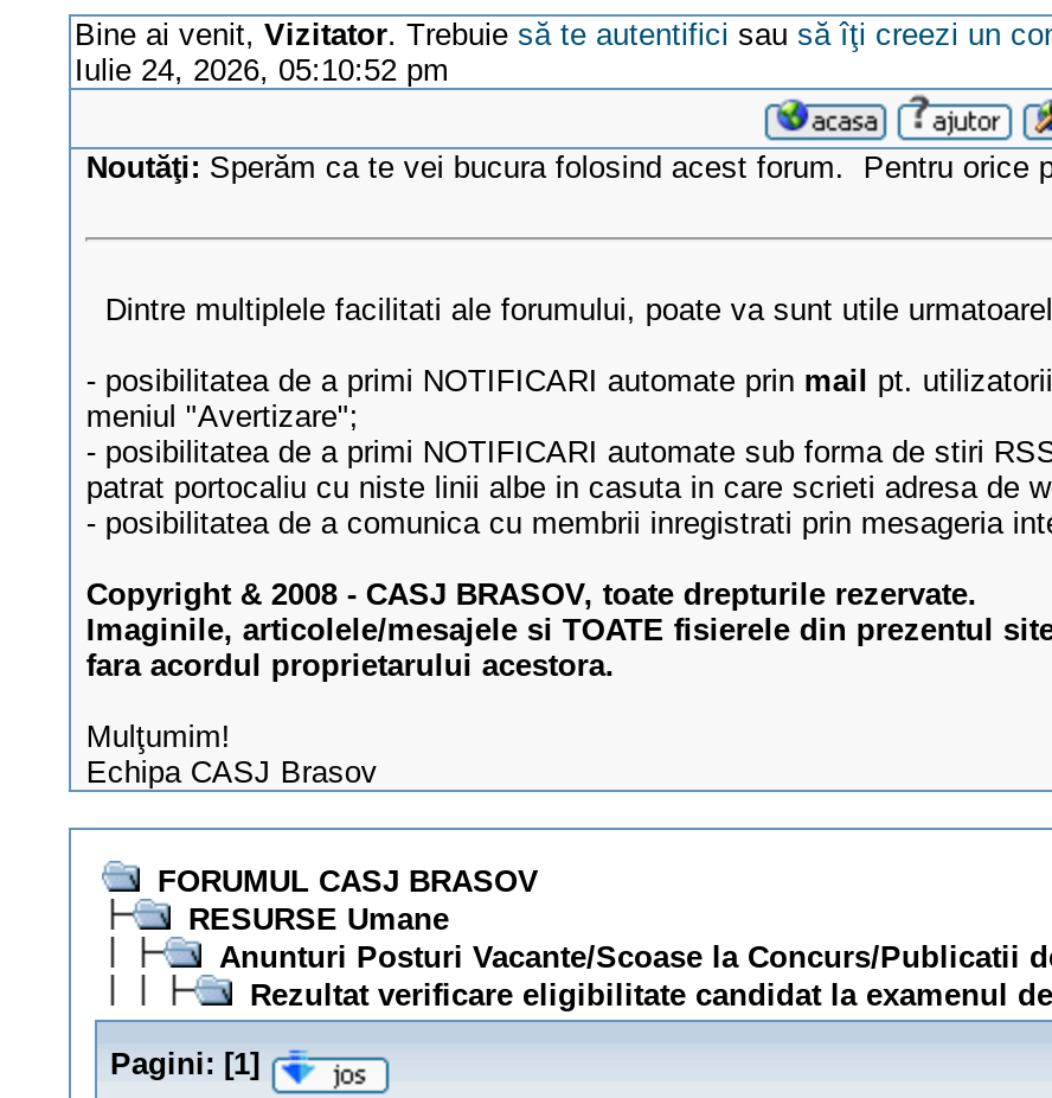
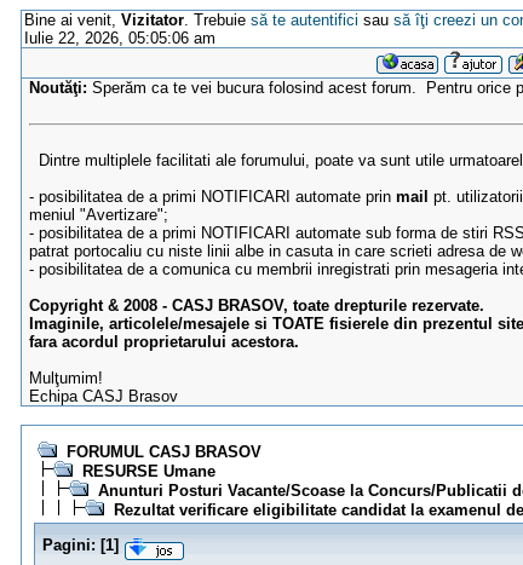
[75,52,449,88] Iulie 24, 2026, 05:10:52 pm -> [24,29,215,47] Iulie 22, 2026, 05:05:06 am

